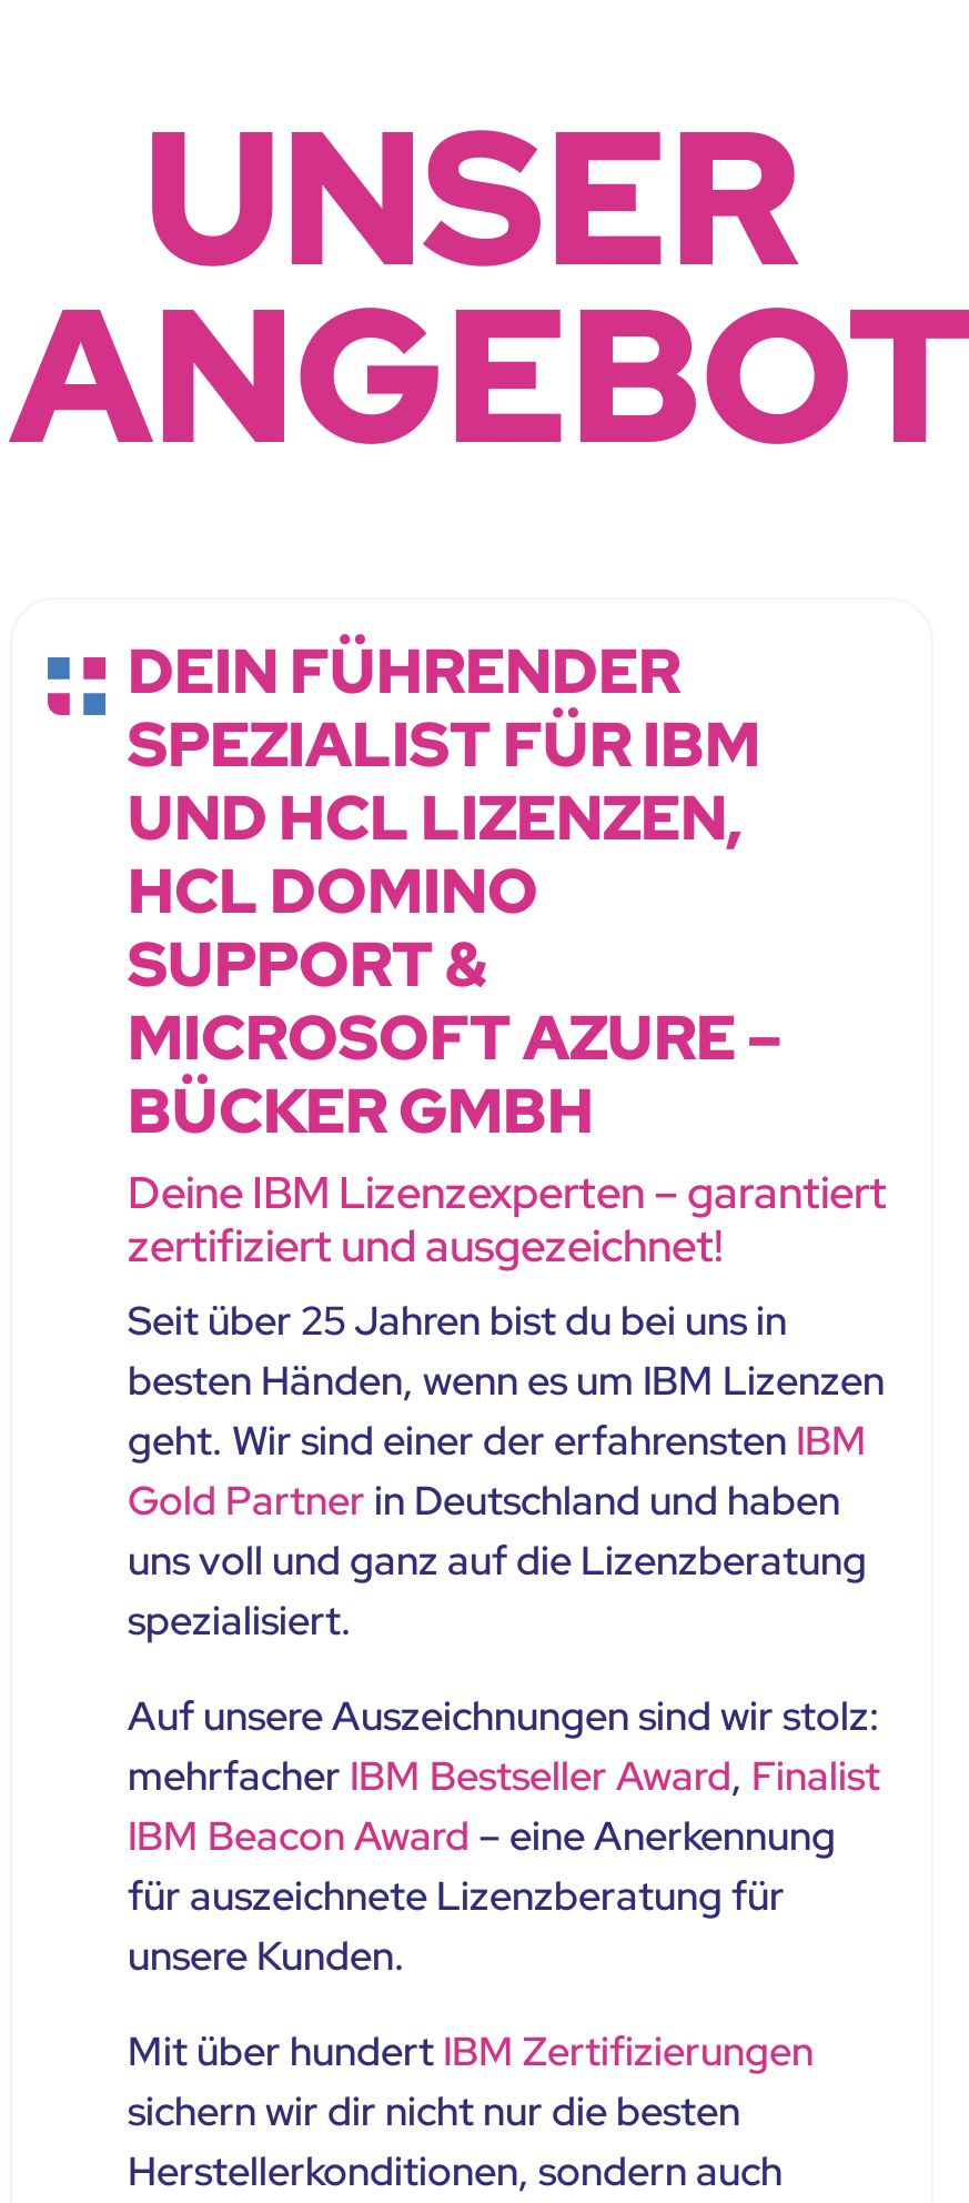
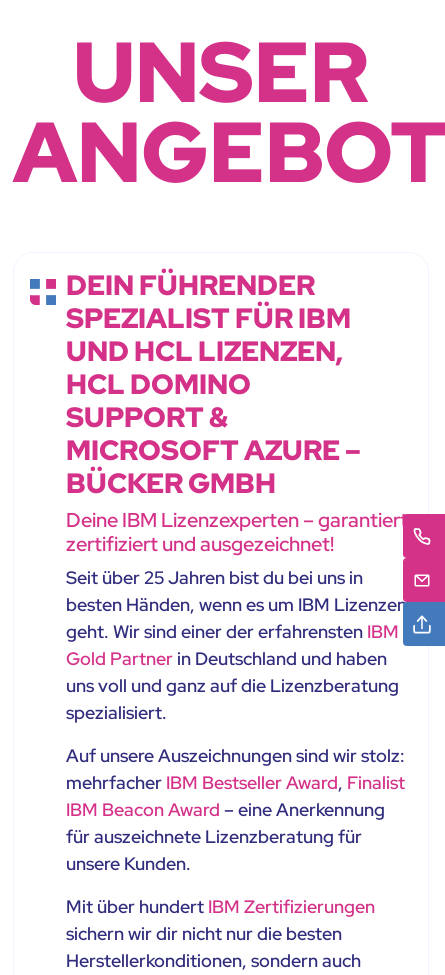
none -> [402,513,442,647] [image]

